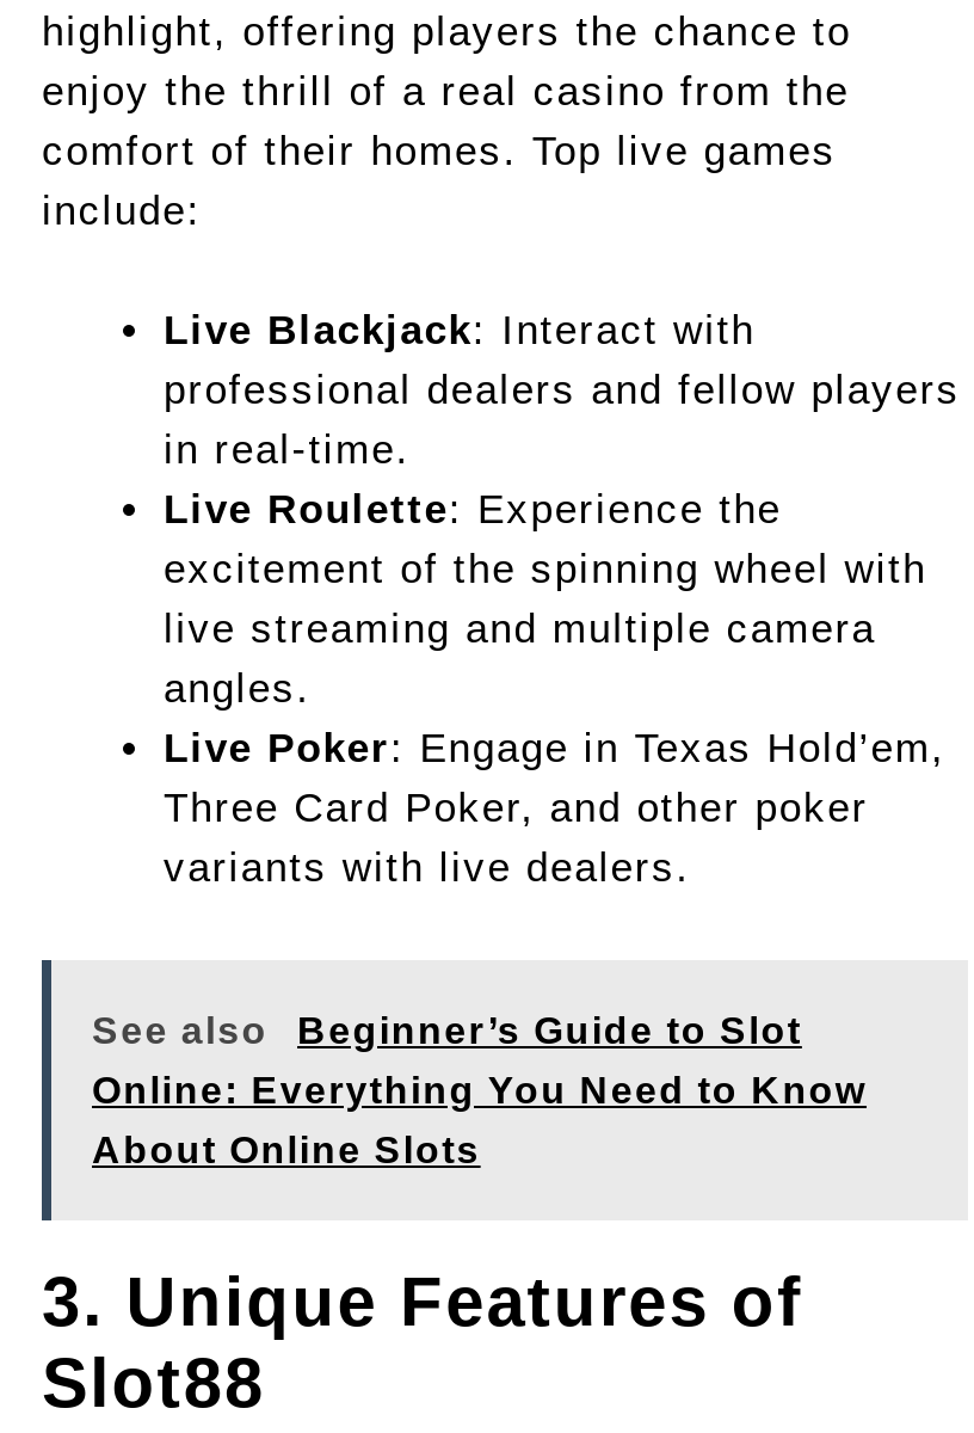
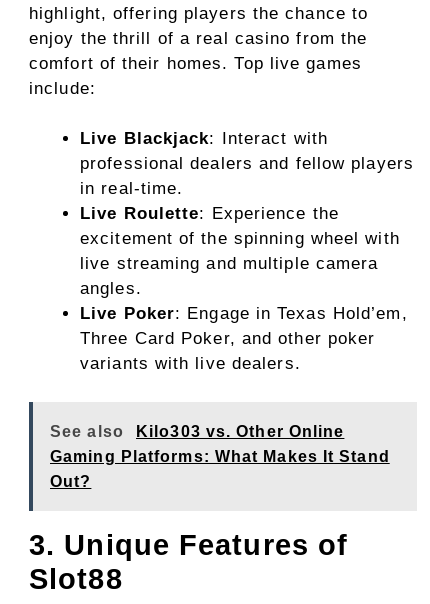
[297,1009,802,1050] Beginner’s Guide to Slot -> [136,422,344,439] Kilo303 vs. Other Online
[92,1069,867,1109] Online: Everything You Need to Know -> [50,447,390,464] Gaming Platforms: What Makes It Stand
[92,1128,481,1169] About Online Slots -> [50,472,91,489] Out?

